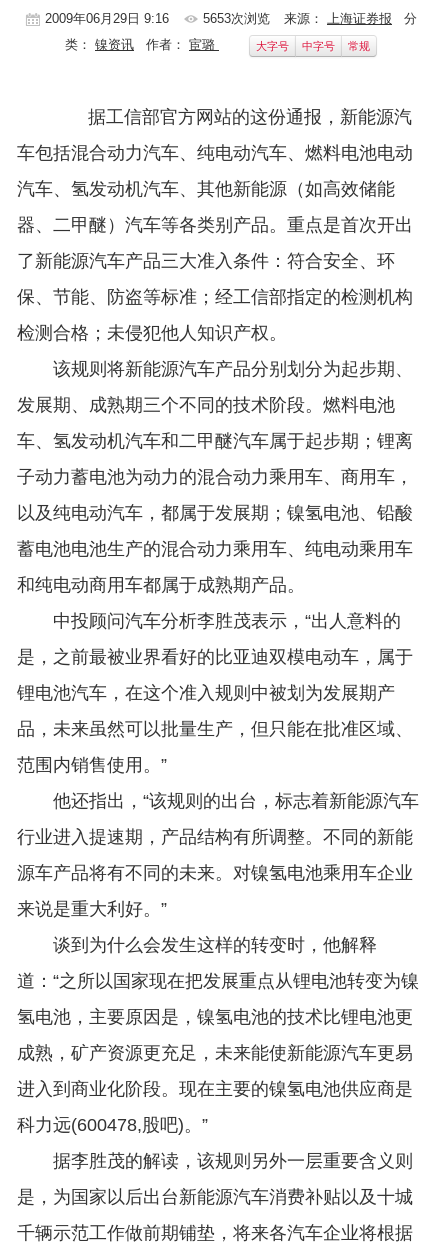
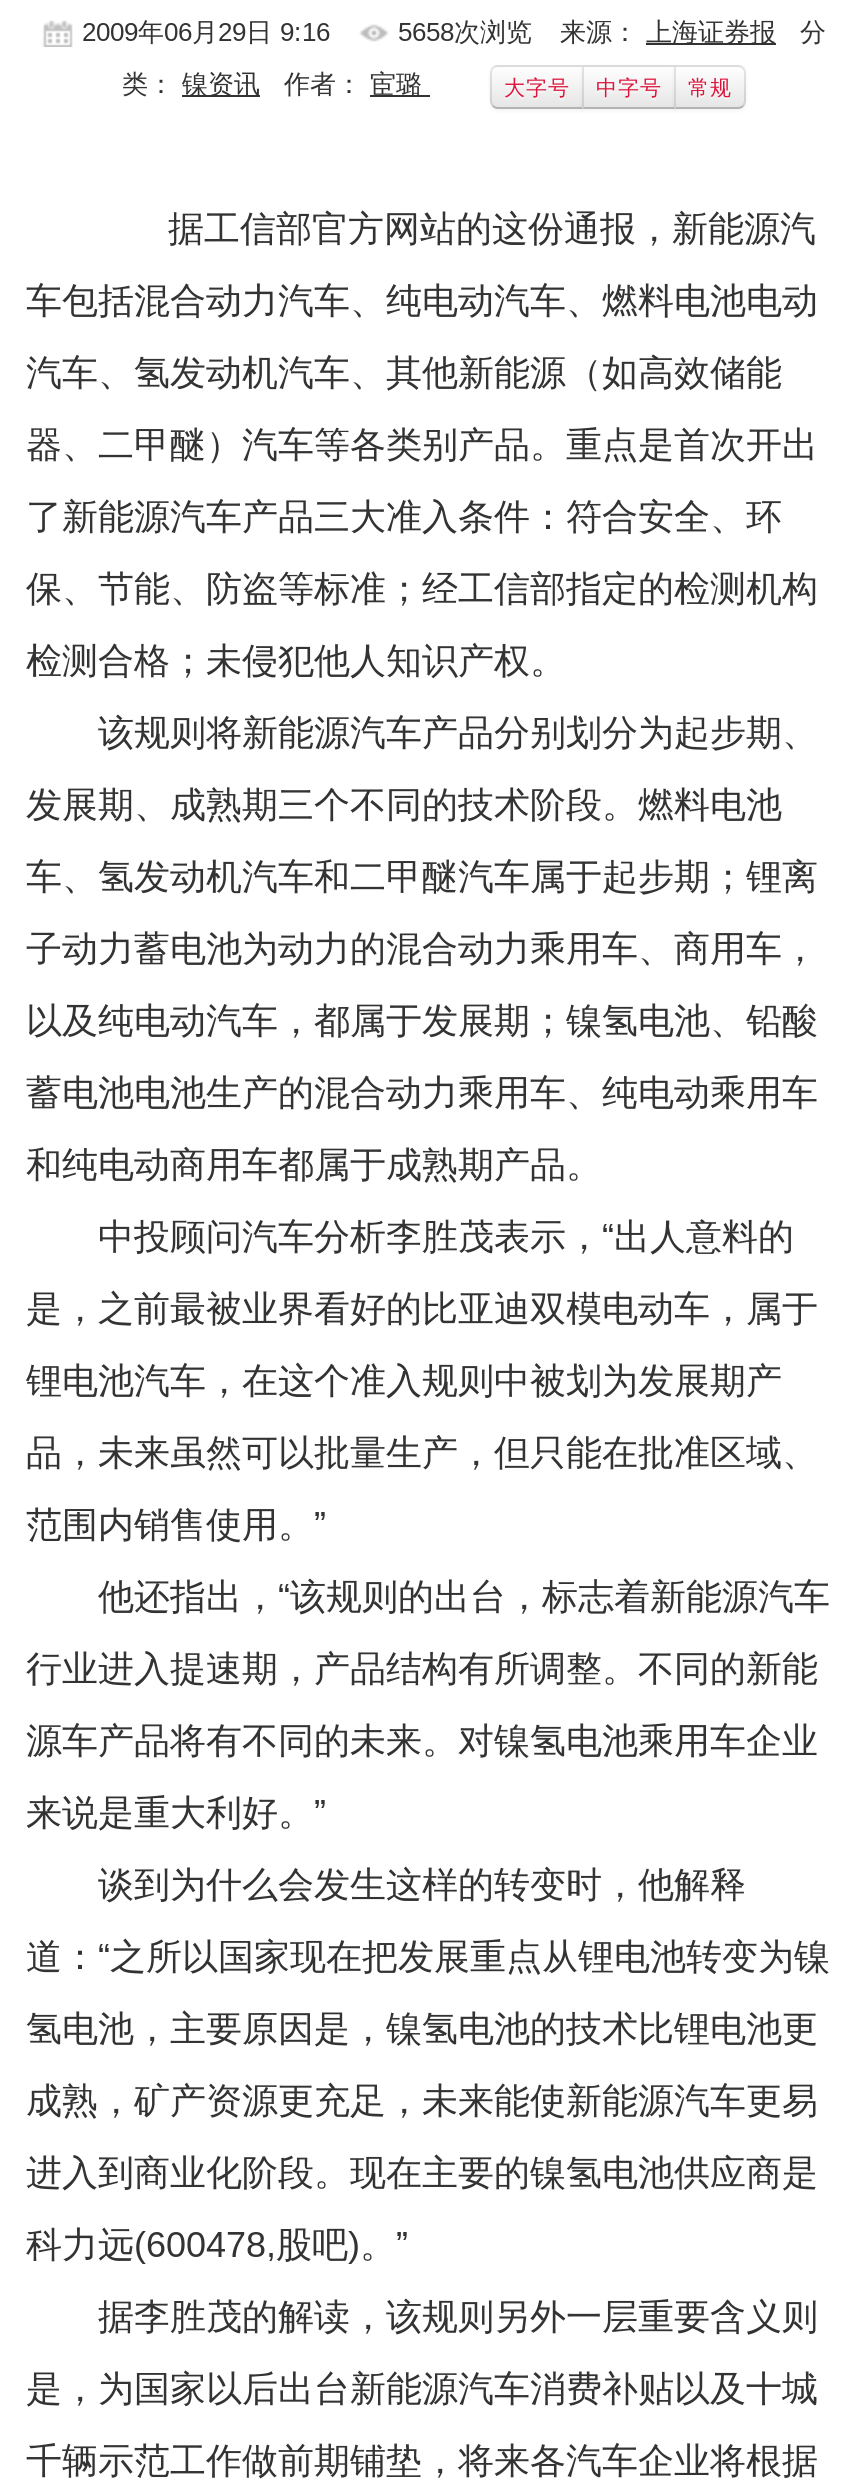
[203,11,270,26] 5653次浏览 -> [398,17,532,47] 5658次浏览

